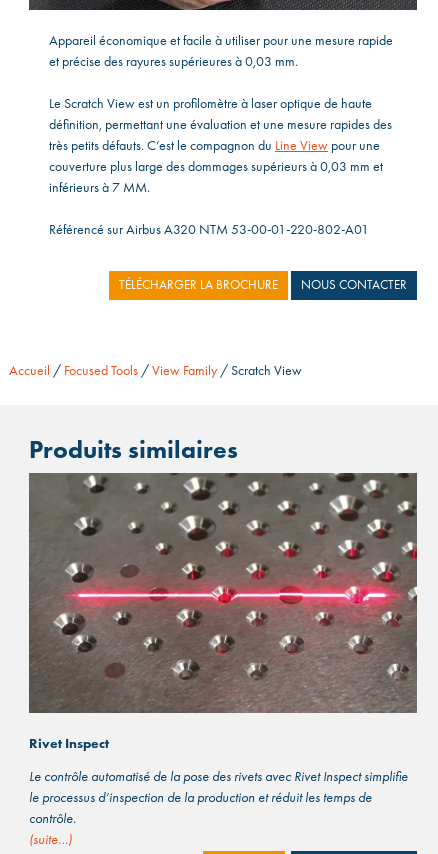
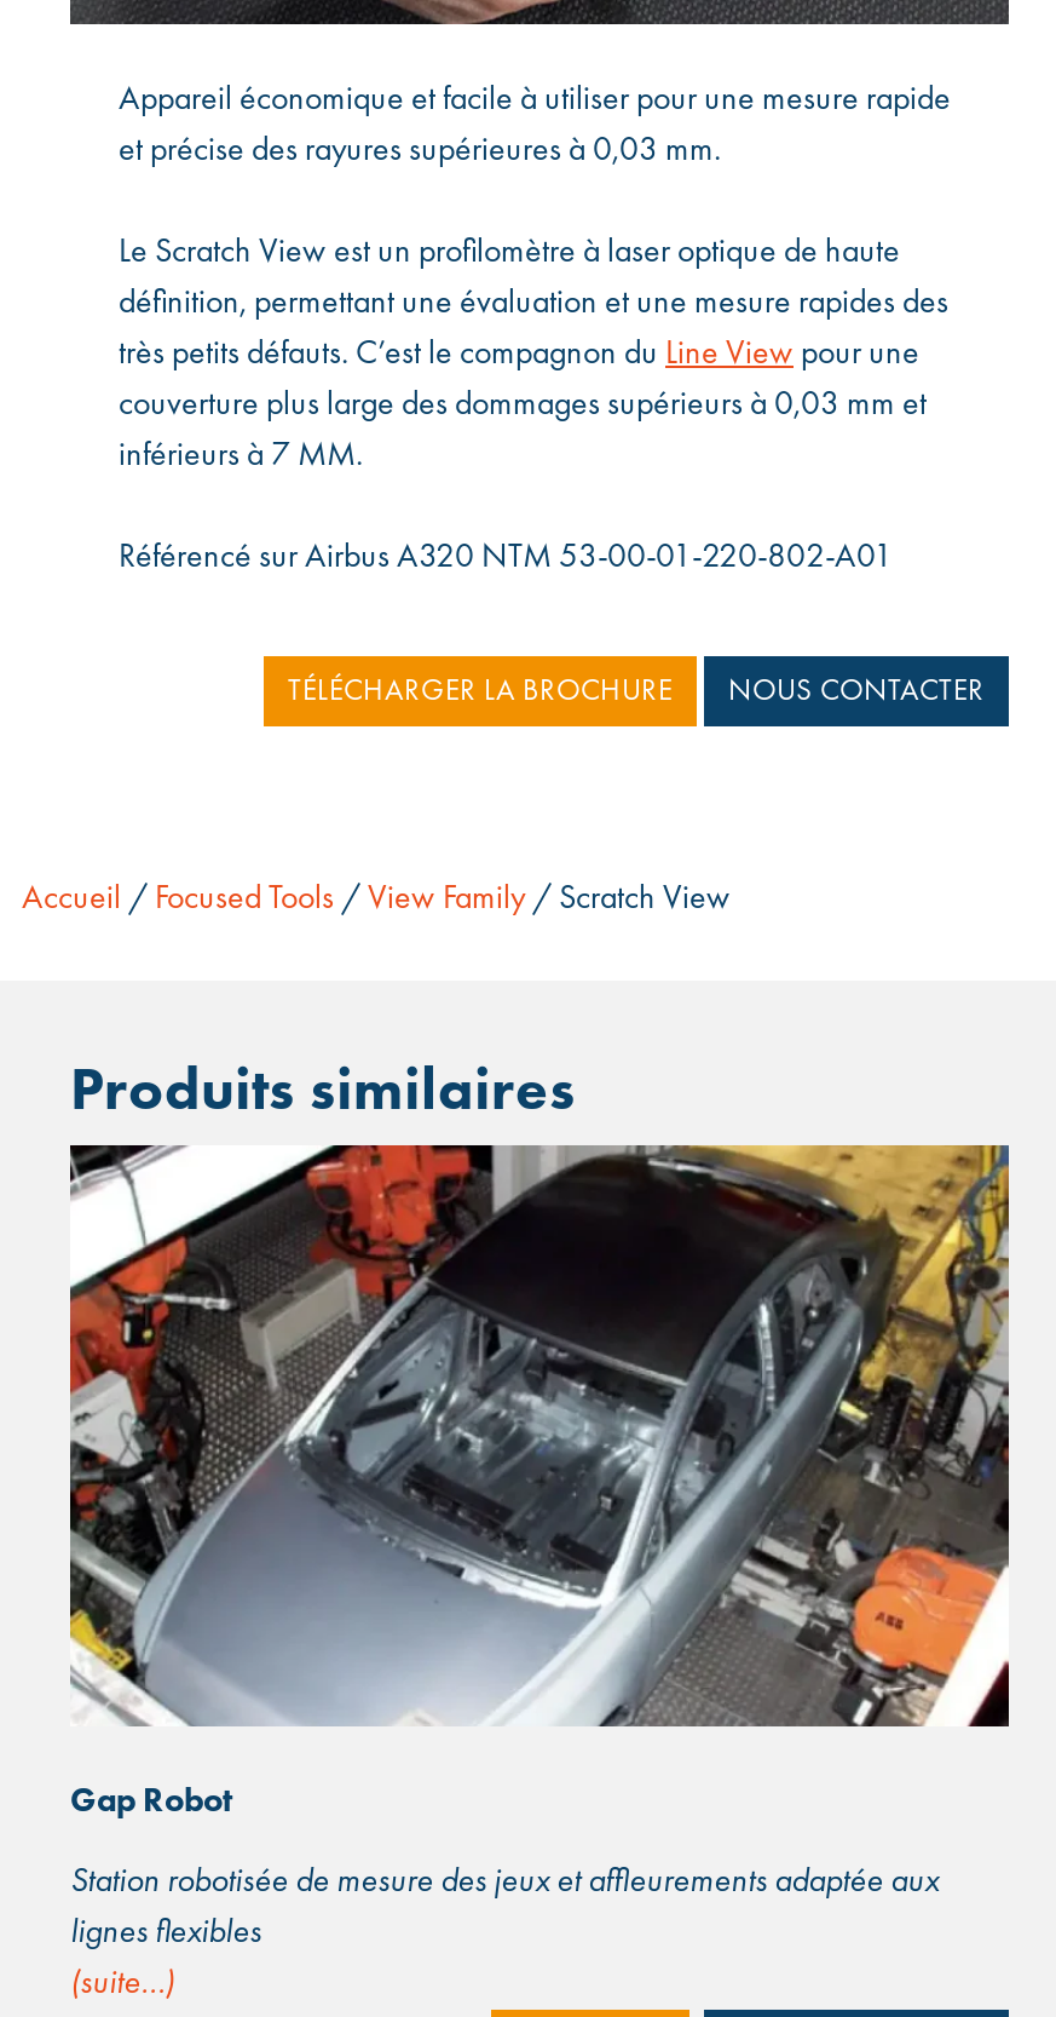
[28,472,418,752] [image] | Rivet Inspect -> [68,1143,1009,1821] [image] | Gap Robot
[29,767,408,827] Le contrôle automatisé de la pose des rivets avec Rivet Inspect simplifie | le processus d’inspection de la production et réduit les temps de | contrôle. -> [70,1857,939,1952] Station robotisée de mesure des jeux et affleurements adaptée aux | lignes flexibles

